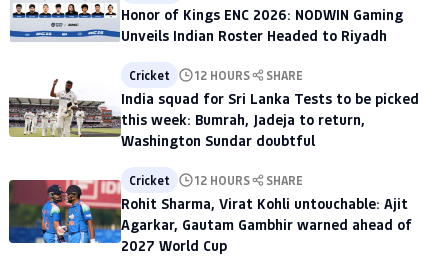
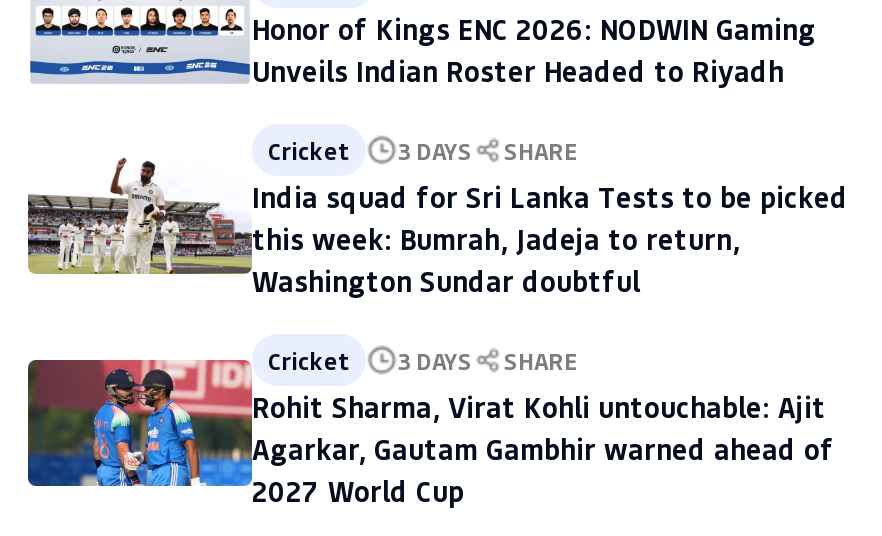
[129,67,303,83] Cricket 12 HOURS SHARE -> [268,133,578,165] Cricket 3 DAYS SHARE
[129,172,303,188] Cricket 12 HOURS SHARE -> [268,343,578,375] Cricket 3 DAYS SHARE

